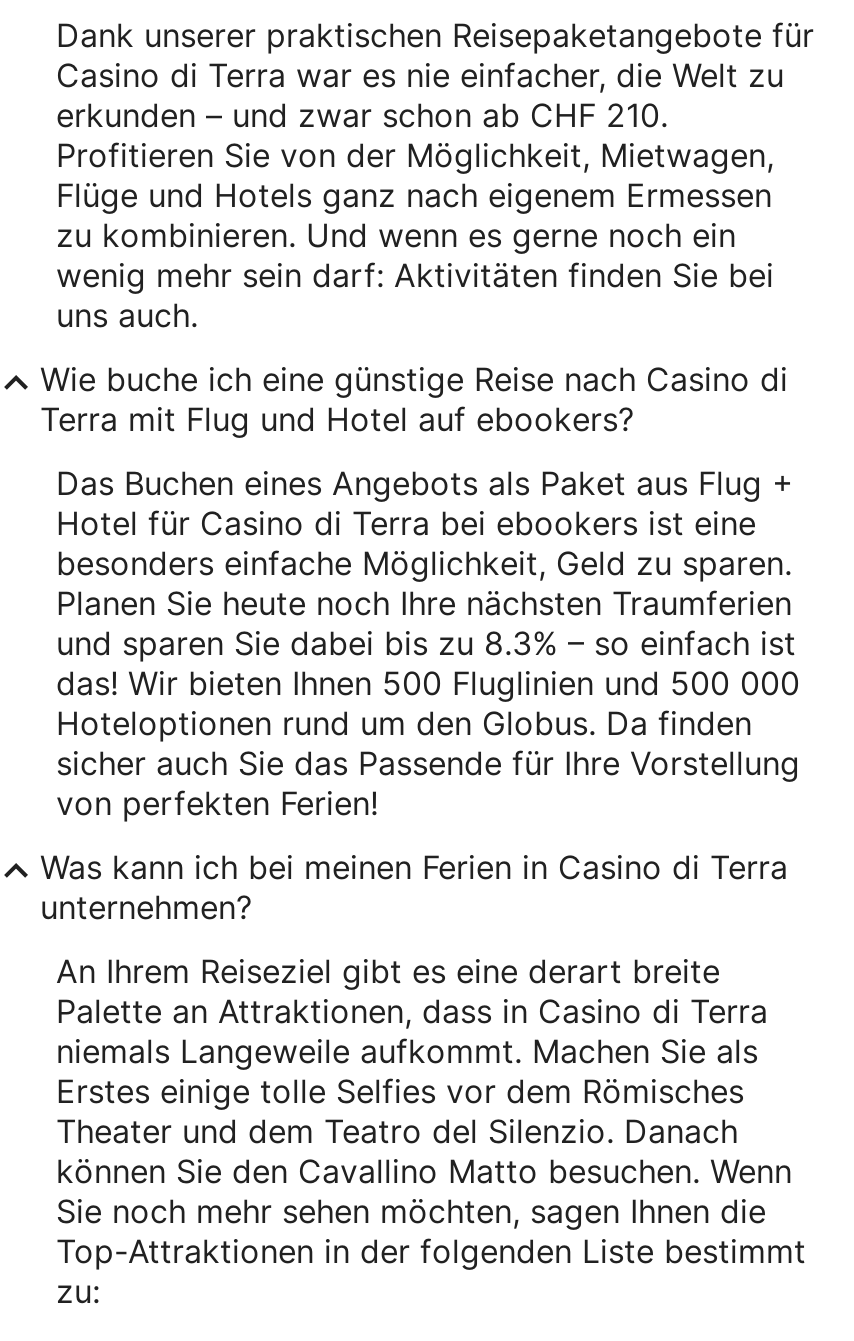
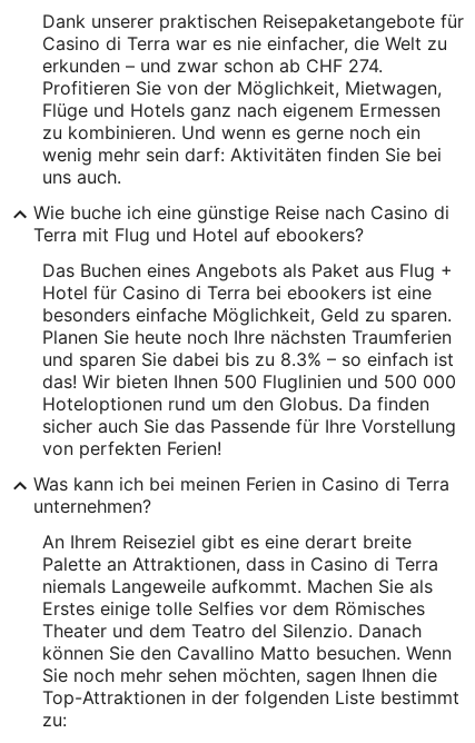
[56,95,668,135] erkunden – und zwar schon ab CHF 210. -> [42,55,383,77] erkunden – und zwar schon ab CHF 274.

